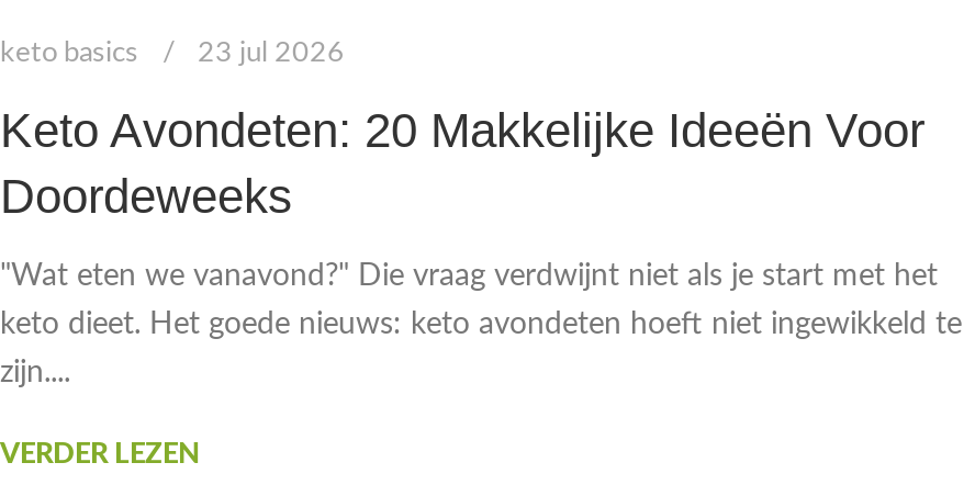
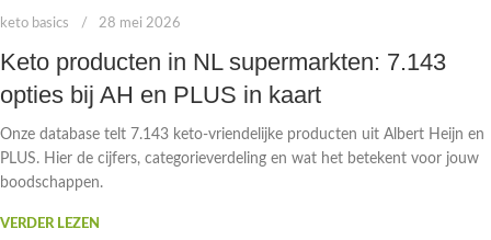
[198,40,345,68] 23 jul 2026 -> [99,17,181,31] 28 mei 2026
[0,104,924,224] Keto Avondeten: 20 Makkelijke Ideeën Voor | Doordeweeks -> [0,48,446,109] Keto producten in NL supermarkten: 7.143 | opties bij AH en PLUS in kaart
[0,262,938,292] "Wat eten we vanavond?" Die vraag verdwijnt niet als je start met het -> [0,127,484,143] Onze database telt 7.143 keto-vriendelijke producten uit Albert Heijn en
[0,310,962,341] keto dieet. Het goede nieuws: keto avondeten hoeft niet ingewikkeld te -> [0,151,479,167] PLUS. Hier de cijfers, categorieverdeling en wat het betekent voor jouw
[0,358,70,389] zijn.... -> [0,176,103,191] boodschappen.

